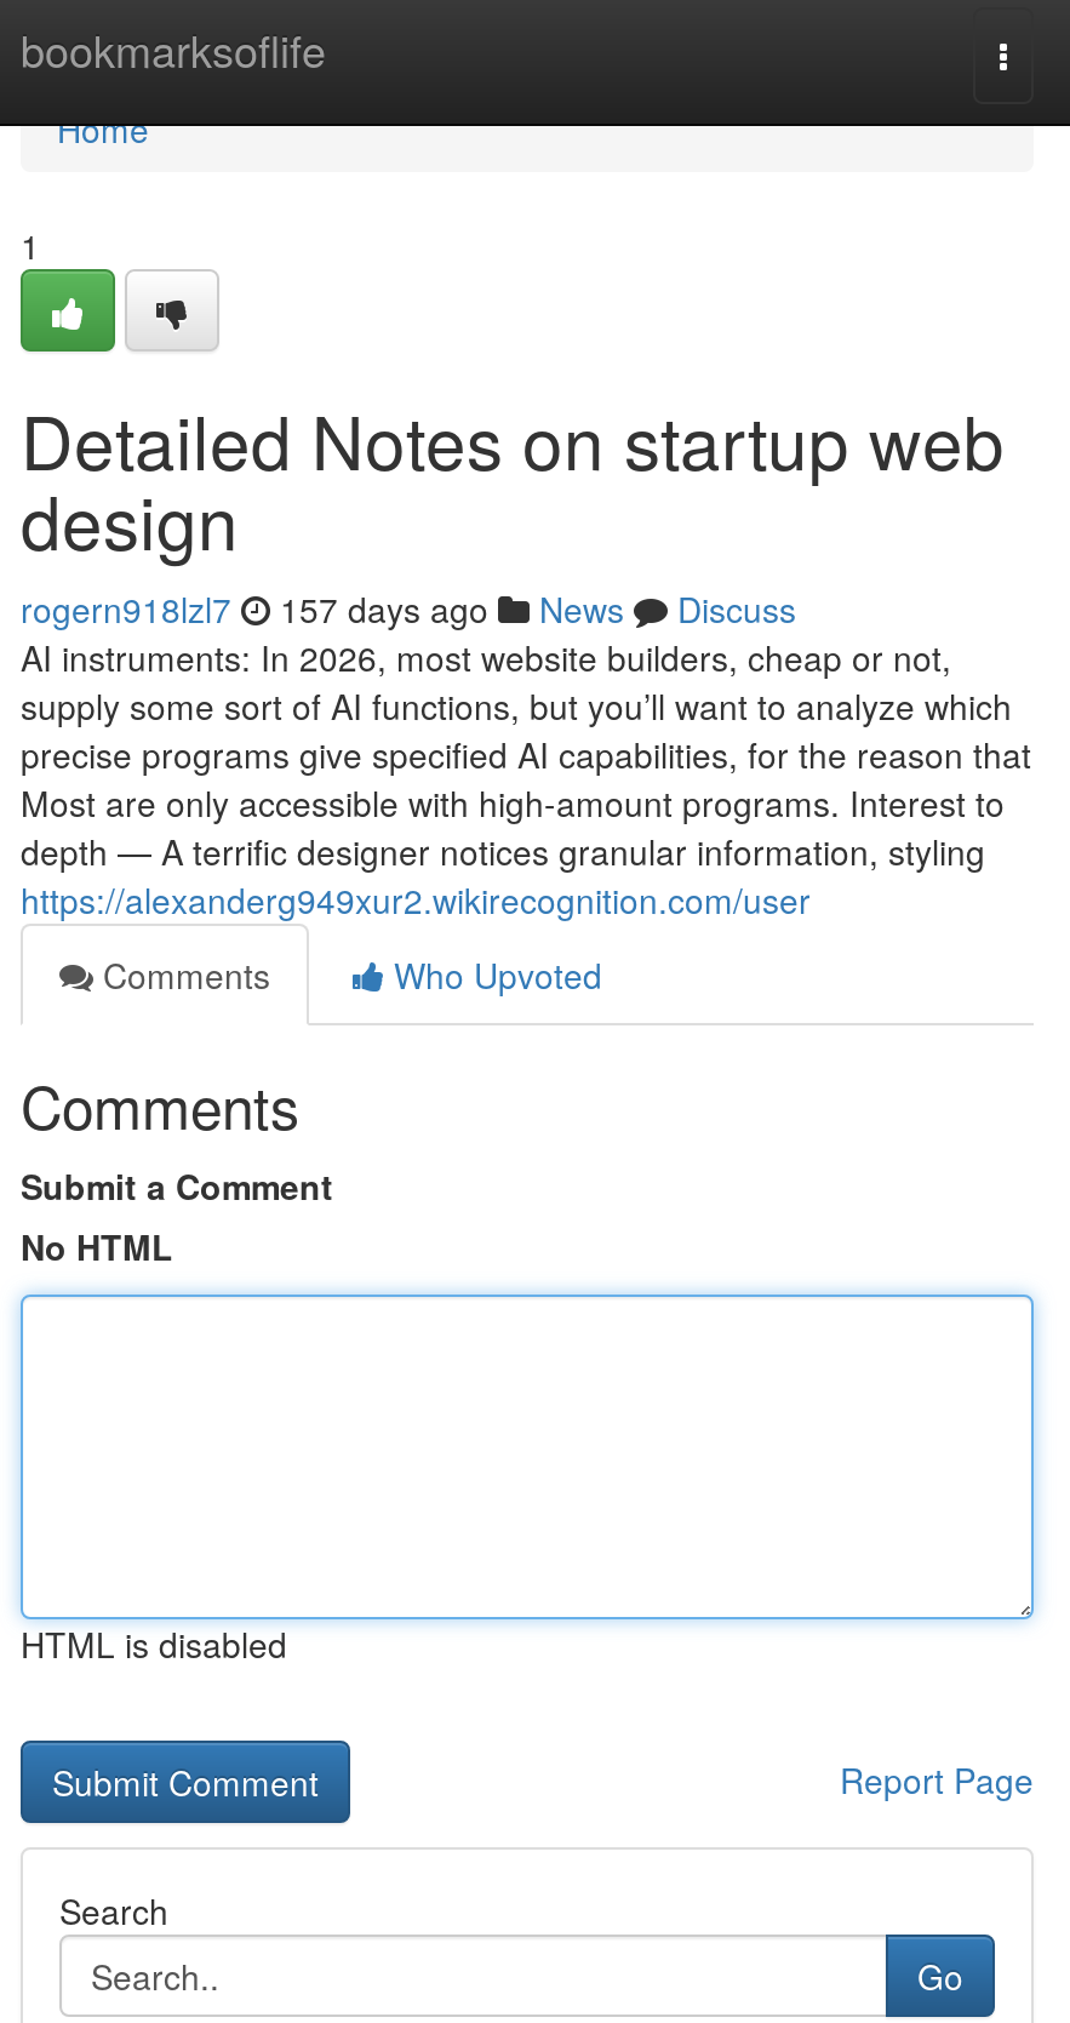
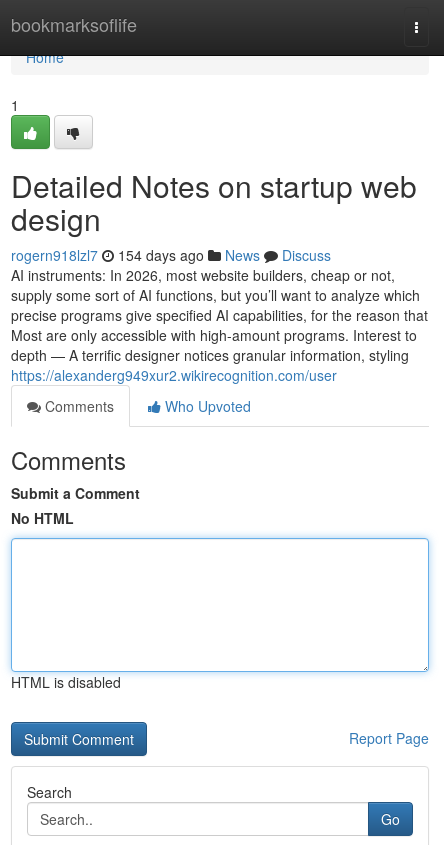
[21,584,796,633] rogern918lzl7 157 days ago News Discuss -> [11,245,331,265] rogern918lzl7 154 days ago News Discuss

